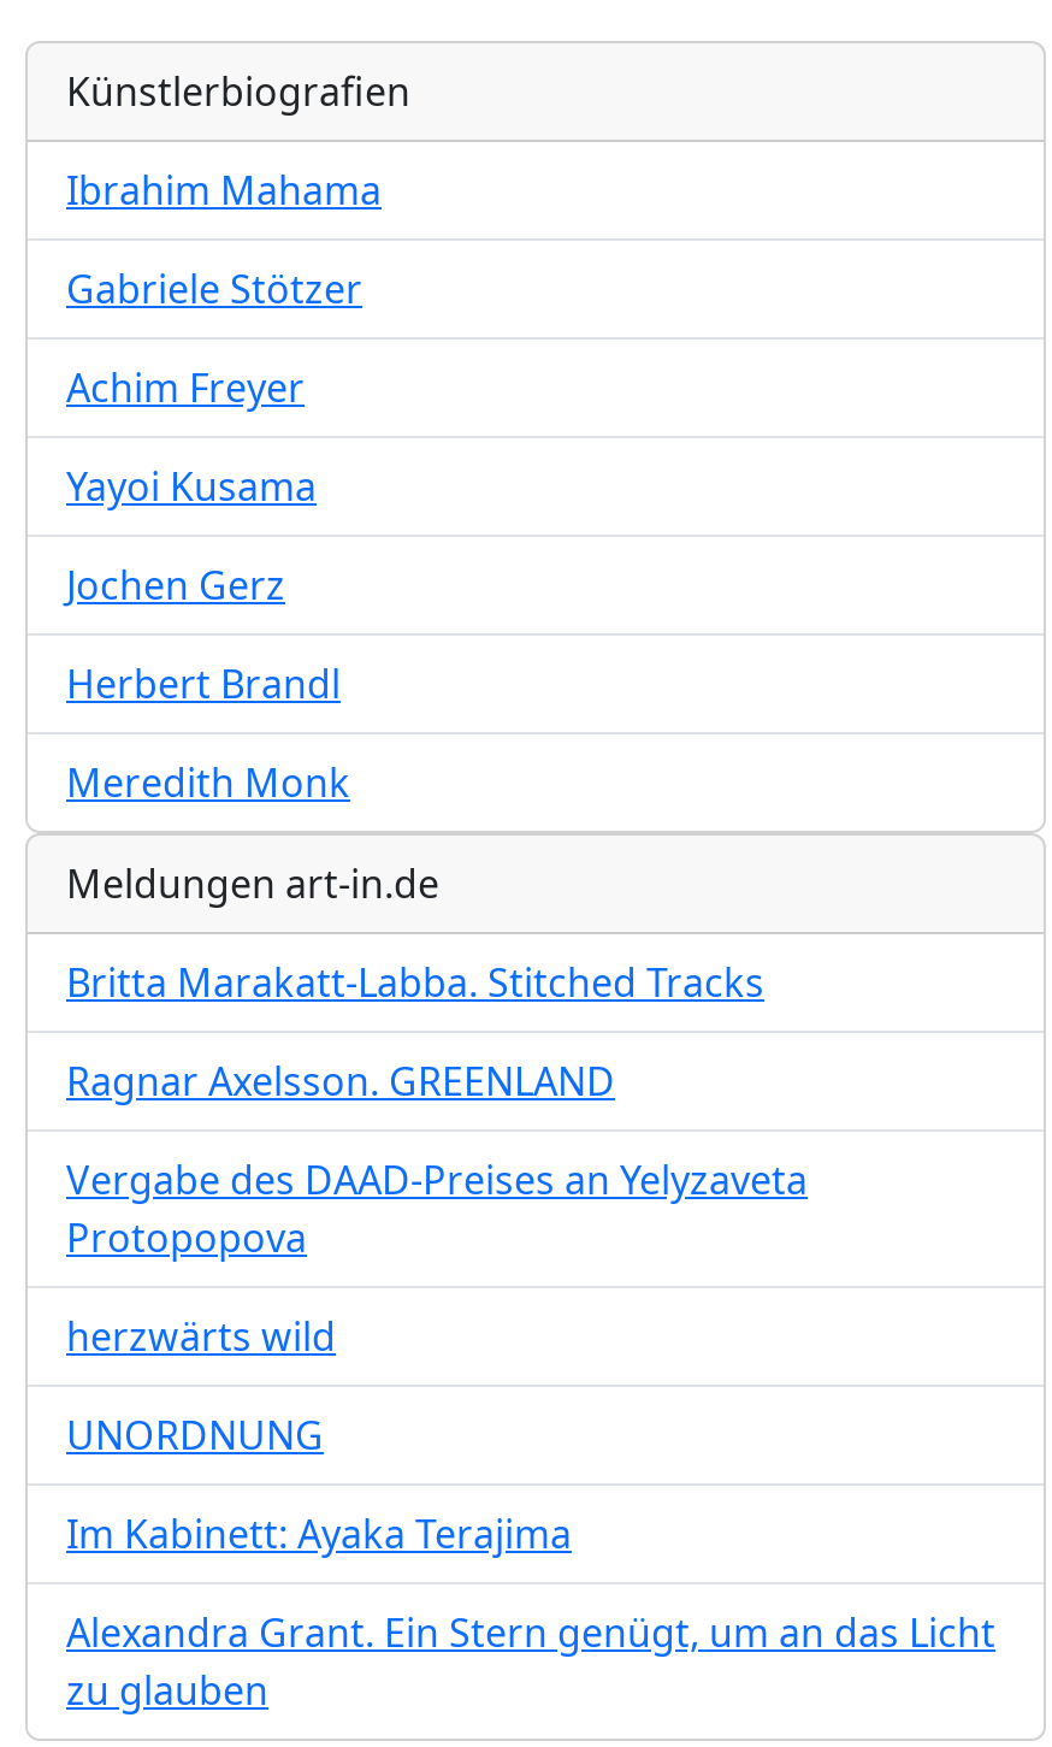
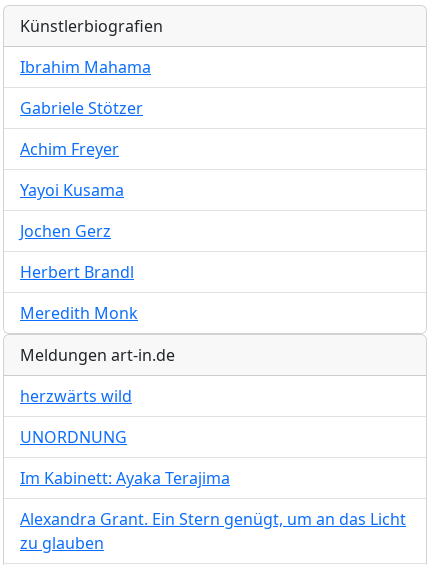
[66,957,808,1265] Britta Marakatt-Labba. Stitched Tracks | Ragnar Axelsson. GREENLAND | Vergabe des DAAD-Preises an Yelyzaveta | Protopopova -> none

